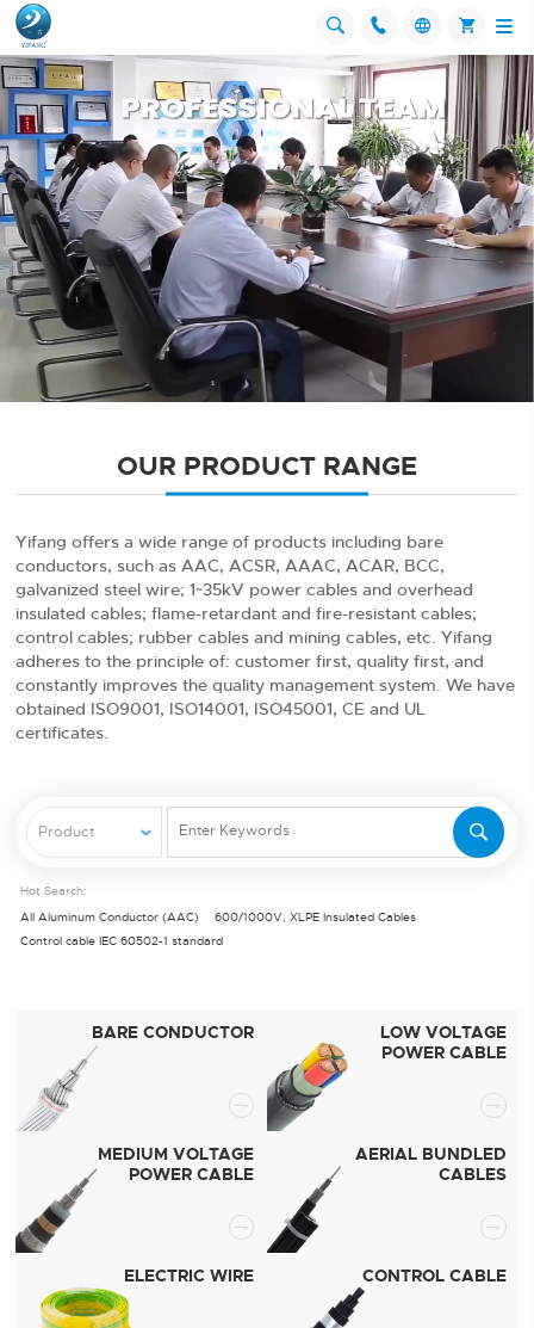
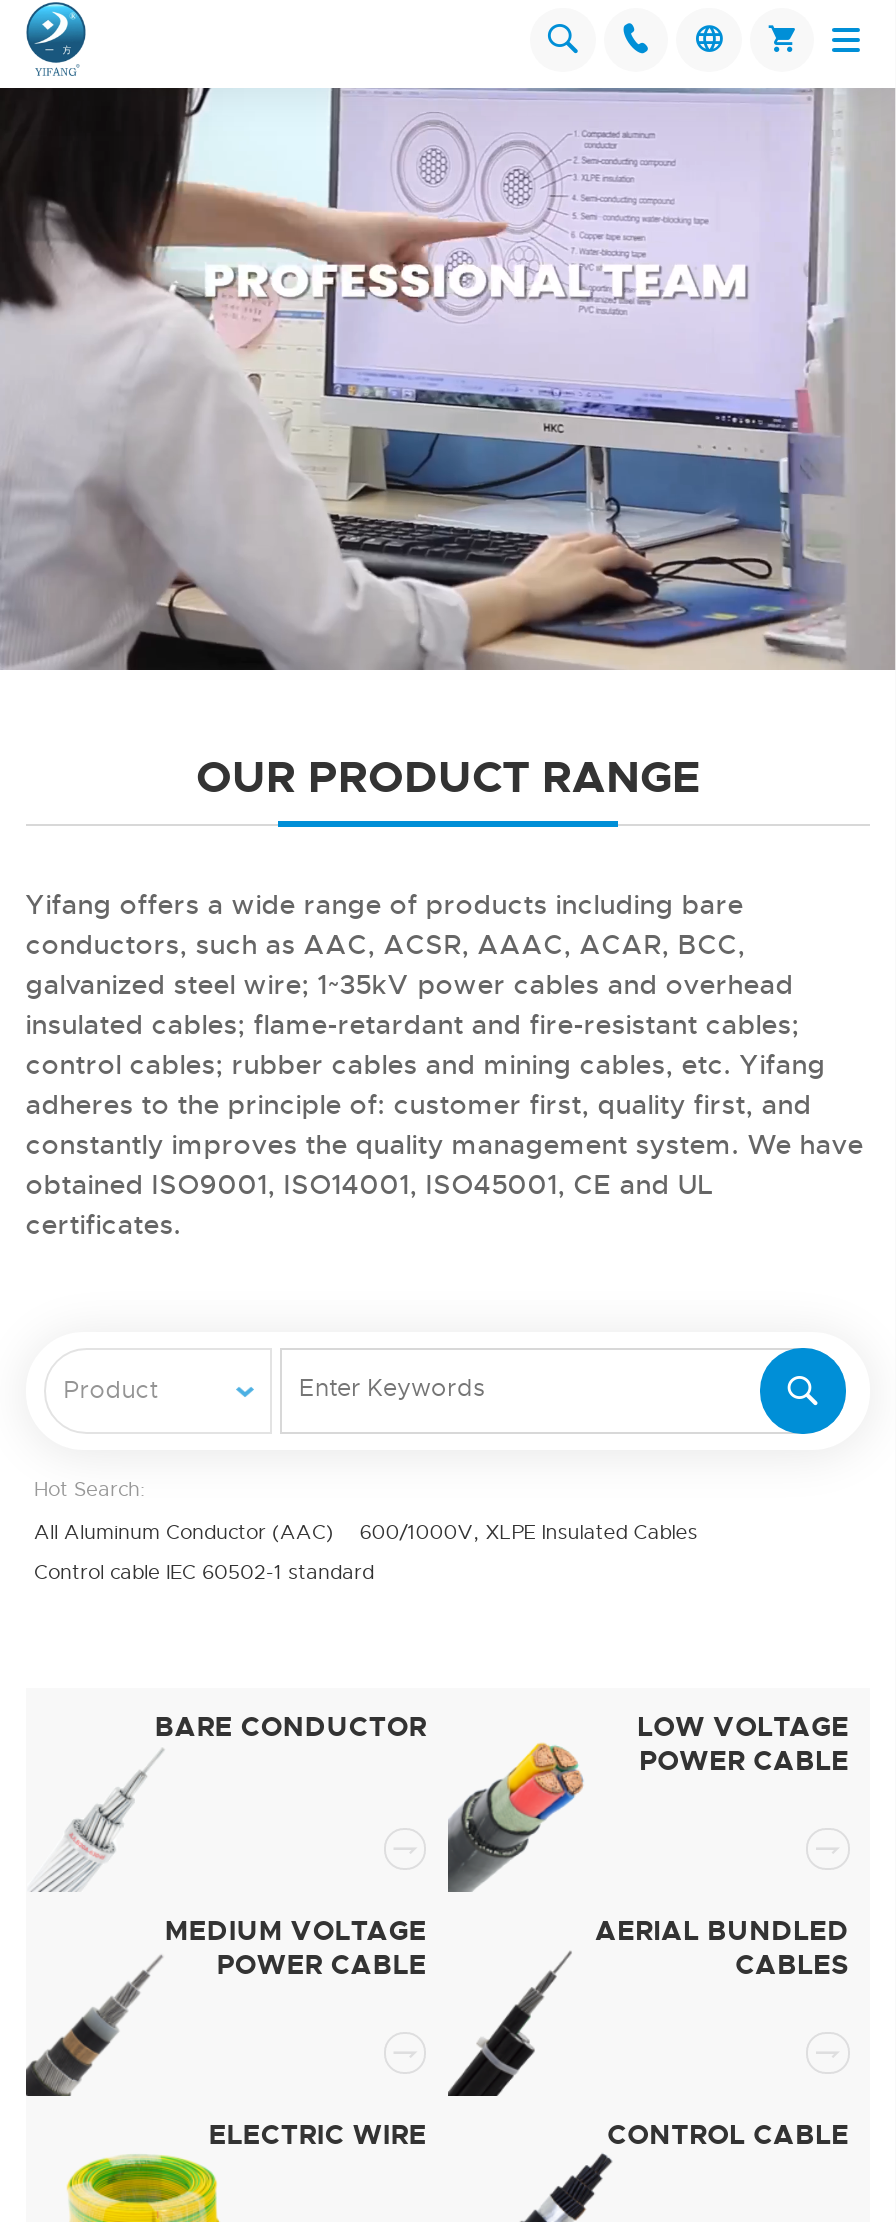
[4,55,530,403] [image] -> [6,86,890,672] [image]

